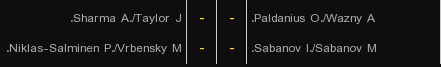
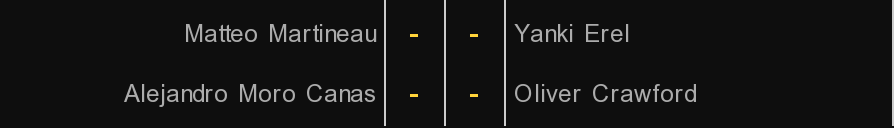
[73,9,182,28] Sharma A./Taylor J. -> [184,16,376,54] Matteo Martineau
[254,9,375,28] Paldanius O./Wazny A. -> [514,16,630,54] Yanki Erel
[9,39,182,58] Niklas-Salminen P./Vrbensky M. -> [124,76,376,114] Alejandro Moro Canas
[254,39,377,58] Sabanov I./Sabanov M. -> [514,76,696,114] Oliver Crawford

